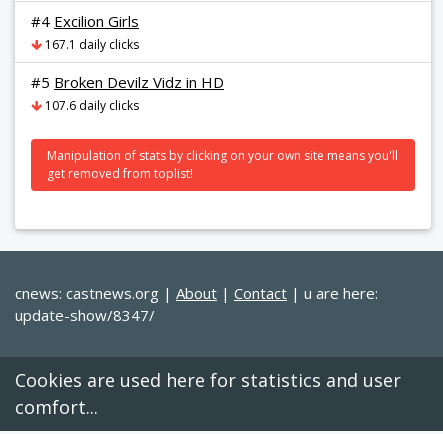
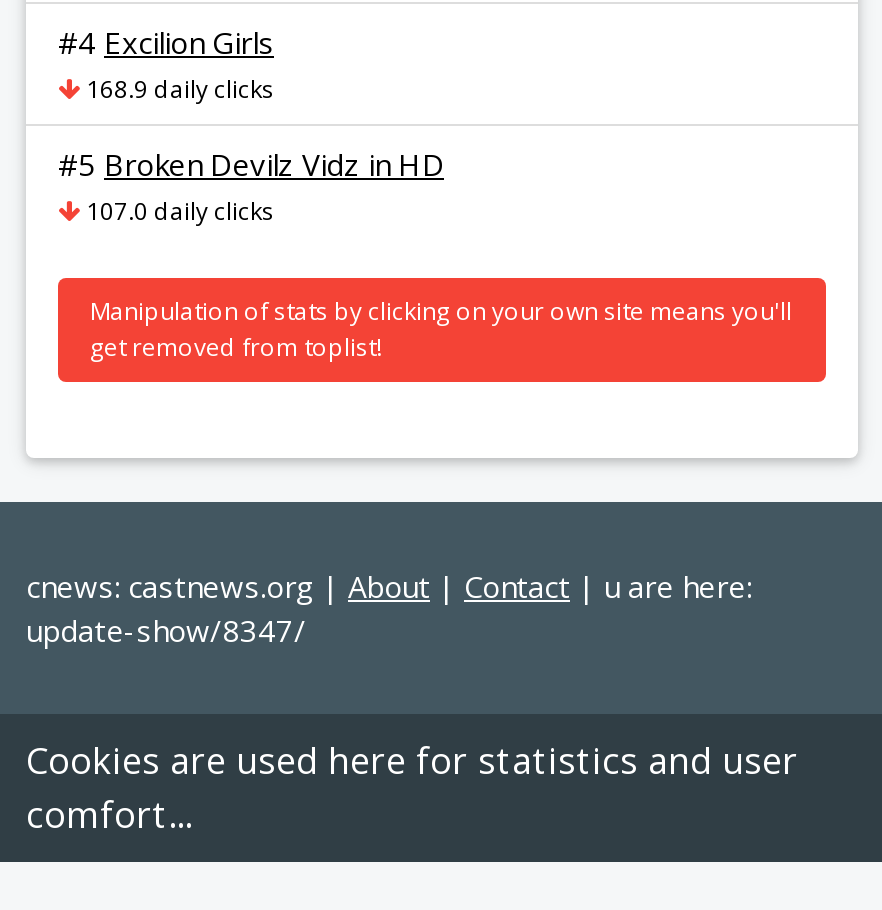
[42,35,139,52] 167.1 daily clicks -> [80,71,274,105] 168.9 daily clicks
[42,96,139,113] 107.6 daily clicks -> [80,193,274,227] 107.0 daily clicks

